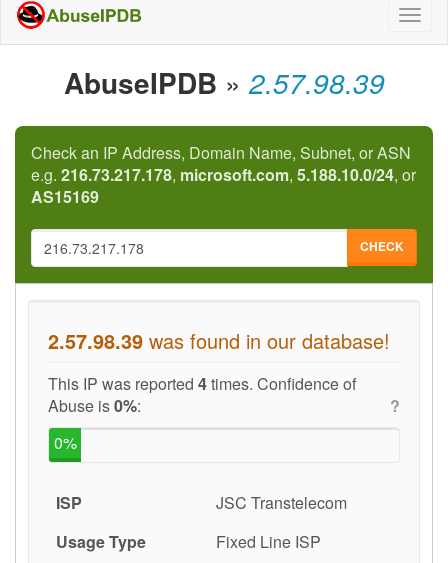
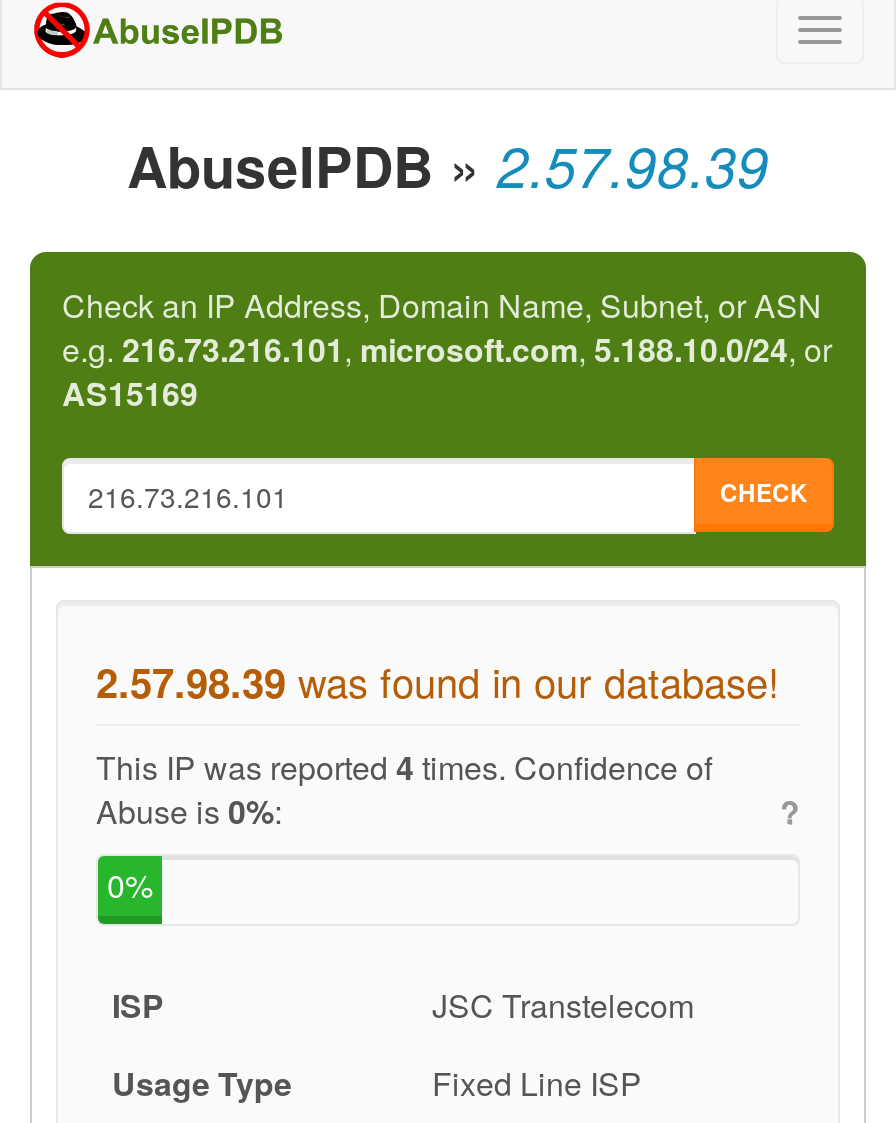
[31,163,416,186] e.g. 216.73.217.178, microsoft.com, 5.188.10.0/24, or -> [62,326,832,372] e.g. 216.73.216.101, microsoft.com, 5.188.10.0/24, or

